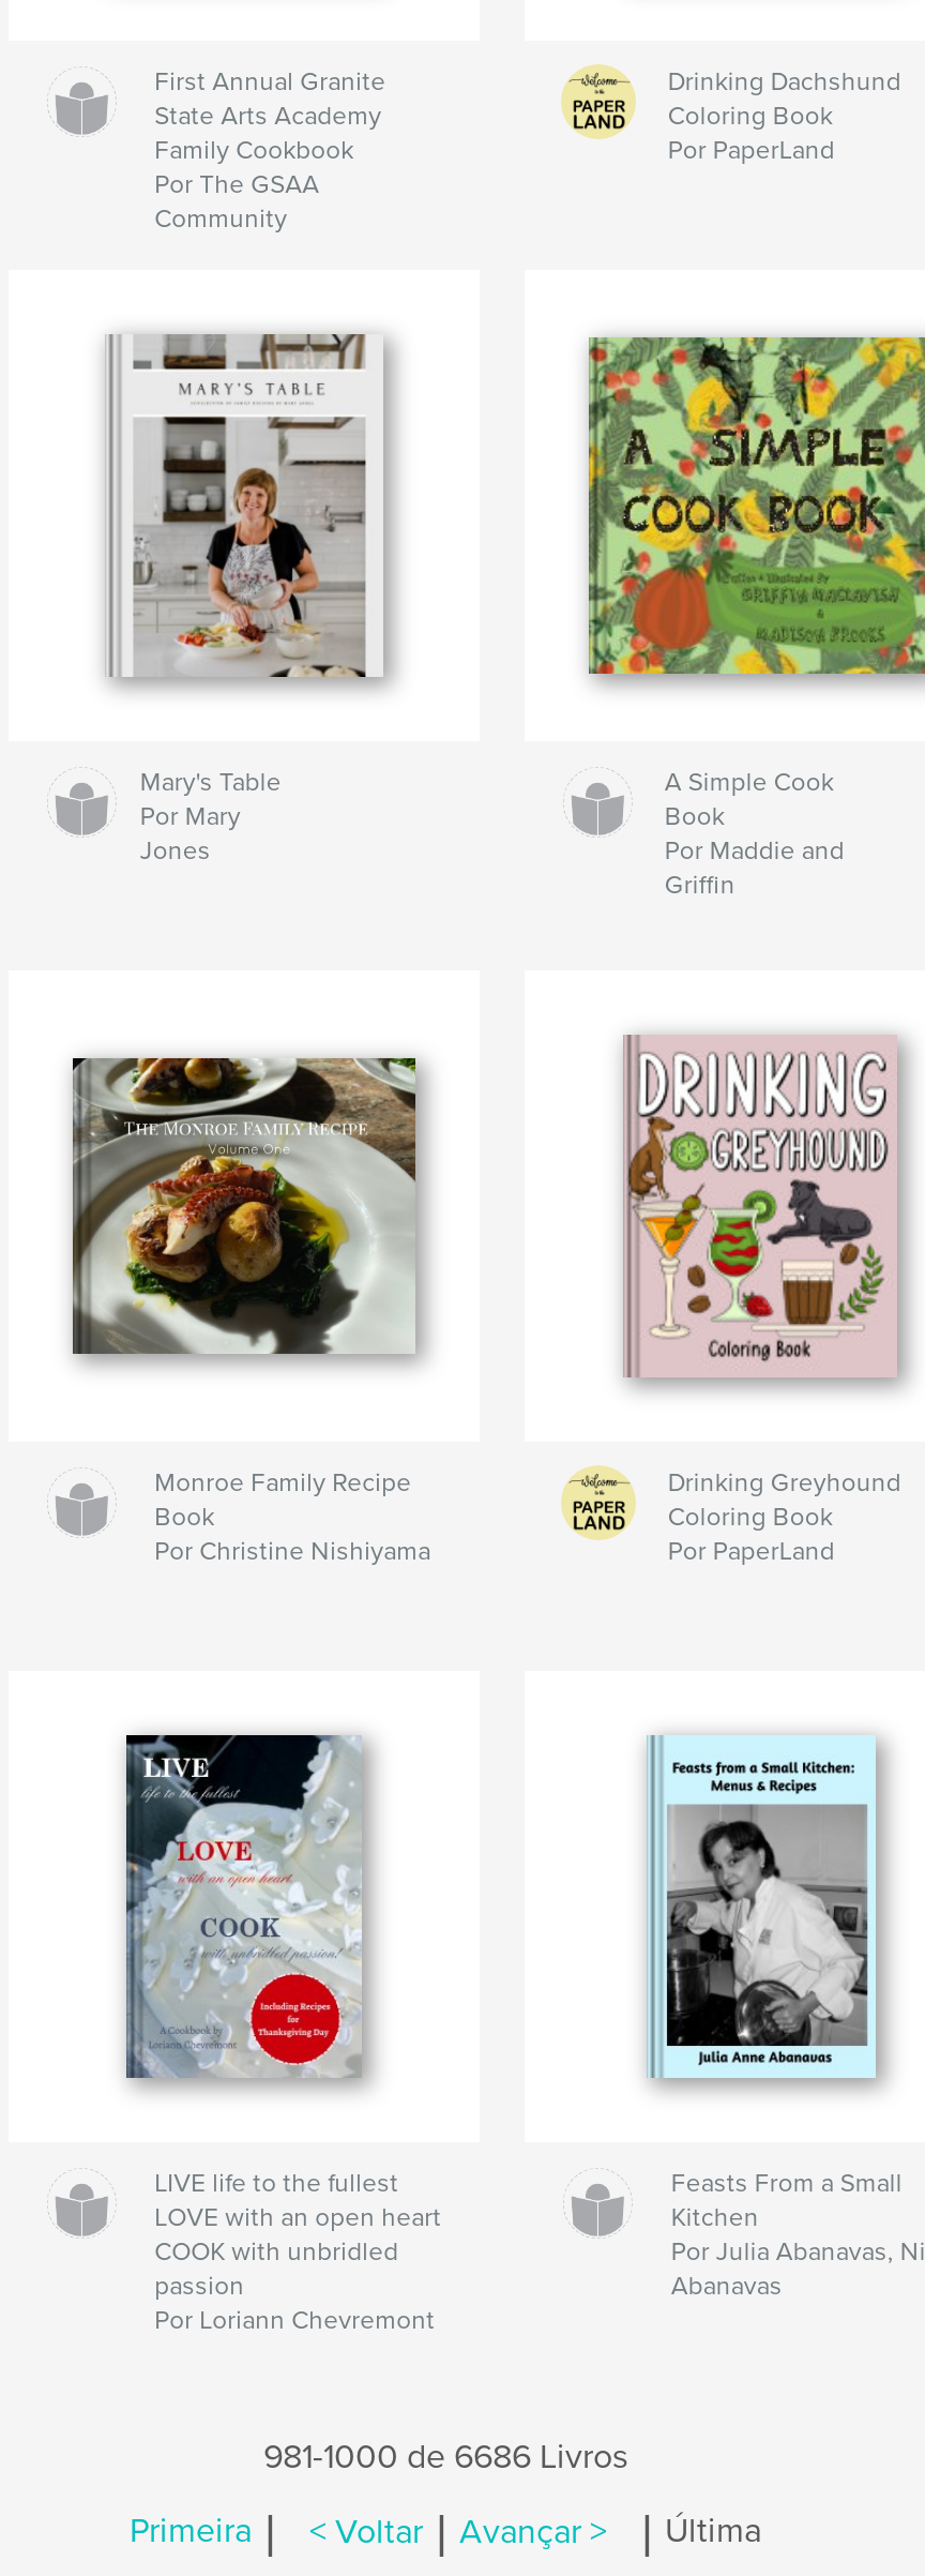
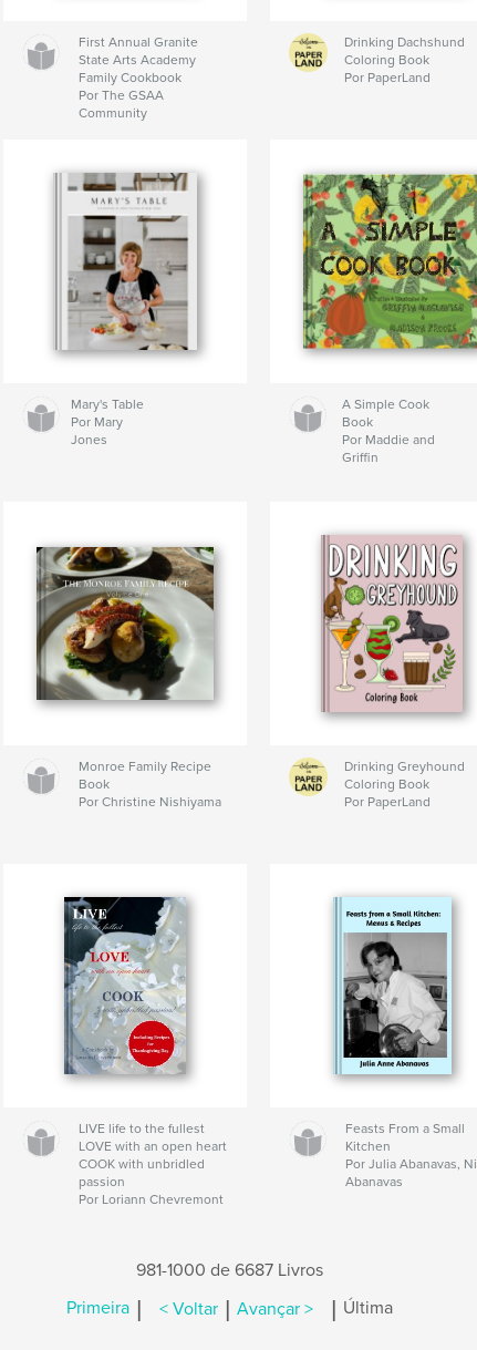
[263,2436,627,2479] 981-1000 de 6686 Livros -> [136,1259,323,1281] 981-1000 de 6687 Livros

